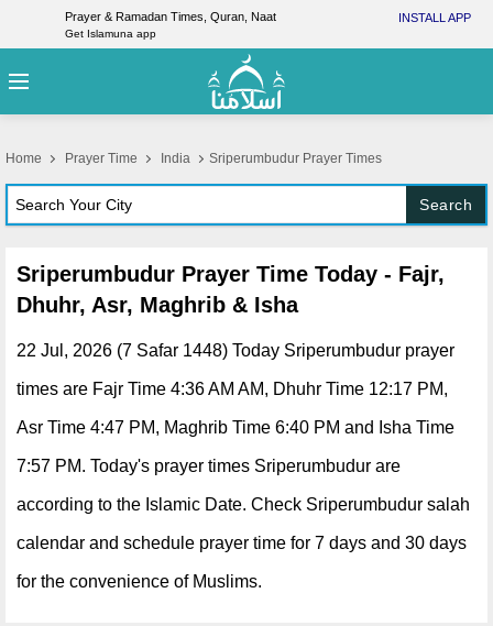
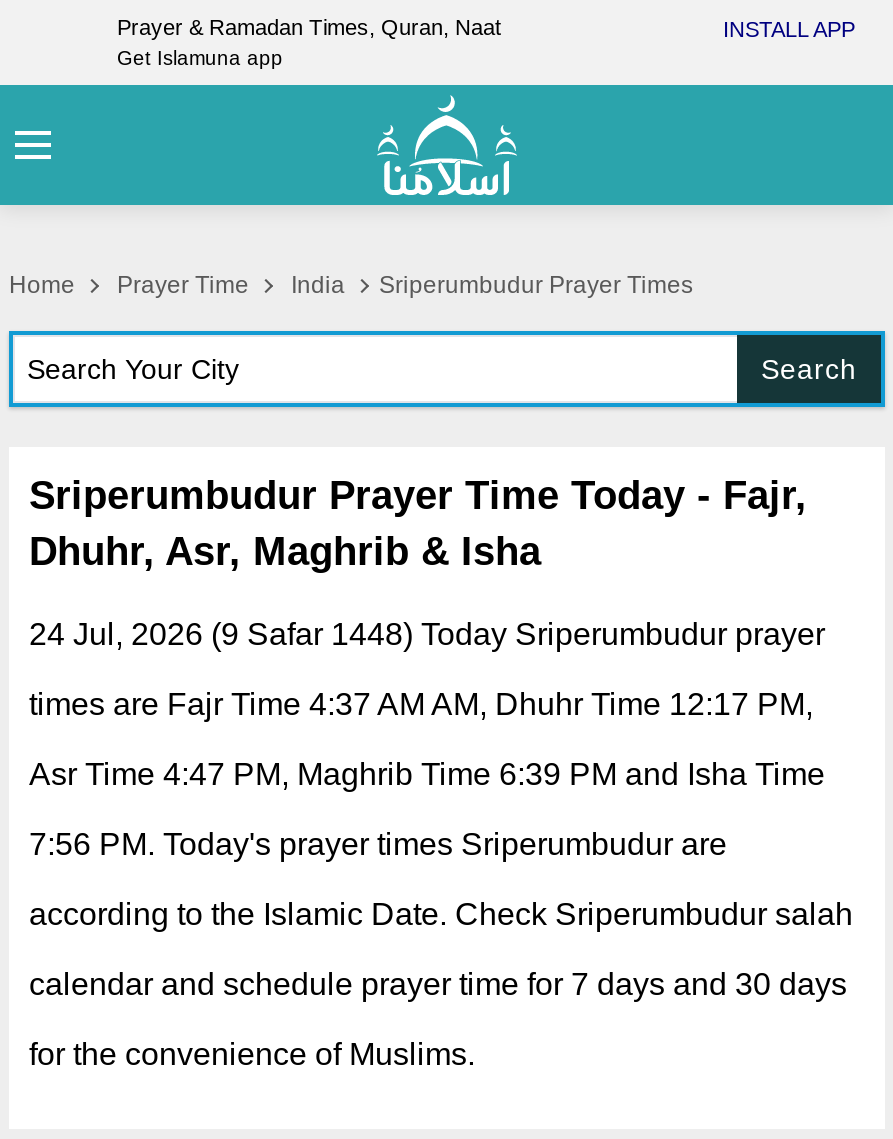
[17,341,454,360] 22 Jul, 2026 (7 Safar 1448) Today Sriperumbudur prayer -> [29,617,825,651] 24 Jul, 2026 (9 Safar 1448) Today Sriperumbudur prayer
[17,380,448,398] times are Fajr Time 4:36 AM AM, Dhuhr Time 12:17 PM, -> [29,687,813,721] times are Fajr Time 4:37 AM AM, Dhuhr Time 12:17 PM,
[17,418,454,437] Asr Time 4:47 PM, Maghrib Time 6:40 PM and Isha Time -> [29,757,825,791] Asr Time 4:47 PM, Maghrib Time 6:39 PM and Isha Time
[17,457,401,475] 7:57 PM. Today's prayer times Sriperumbudur are -> [29,827,727,861] 7:56 PM. Today's prayer times Sriperumbudur are

